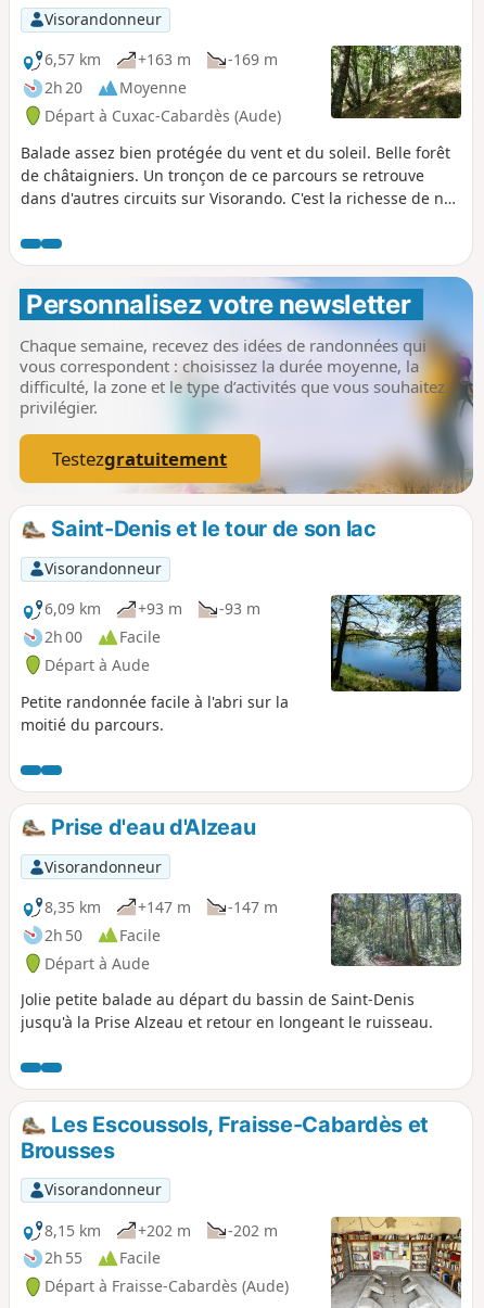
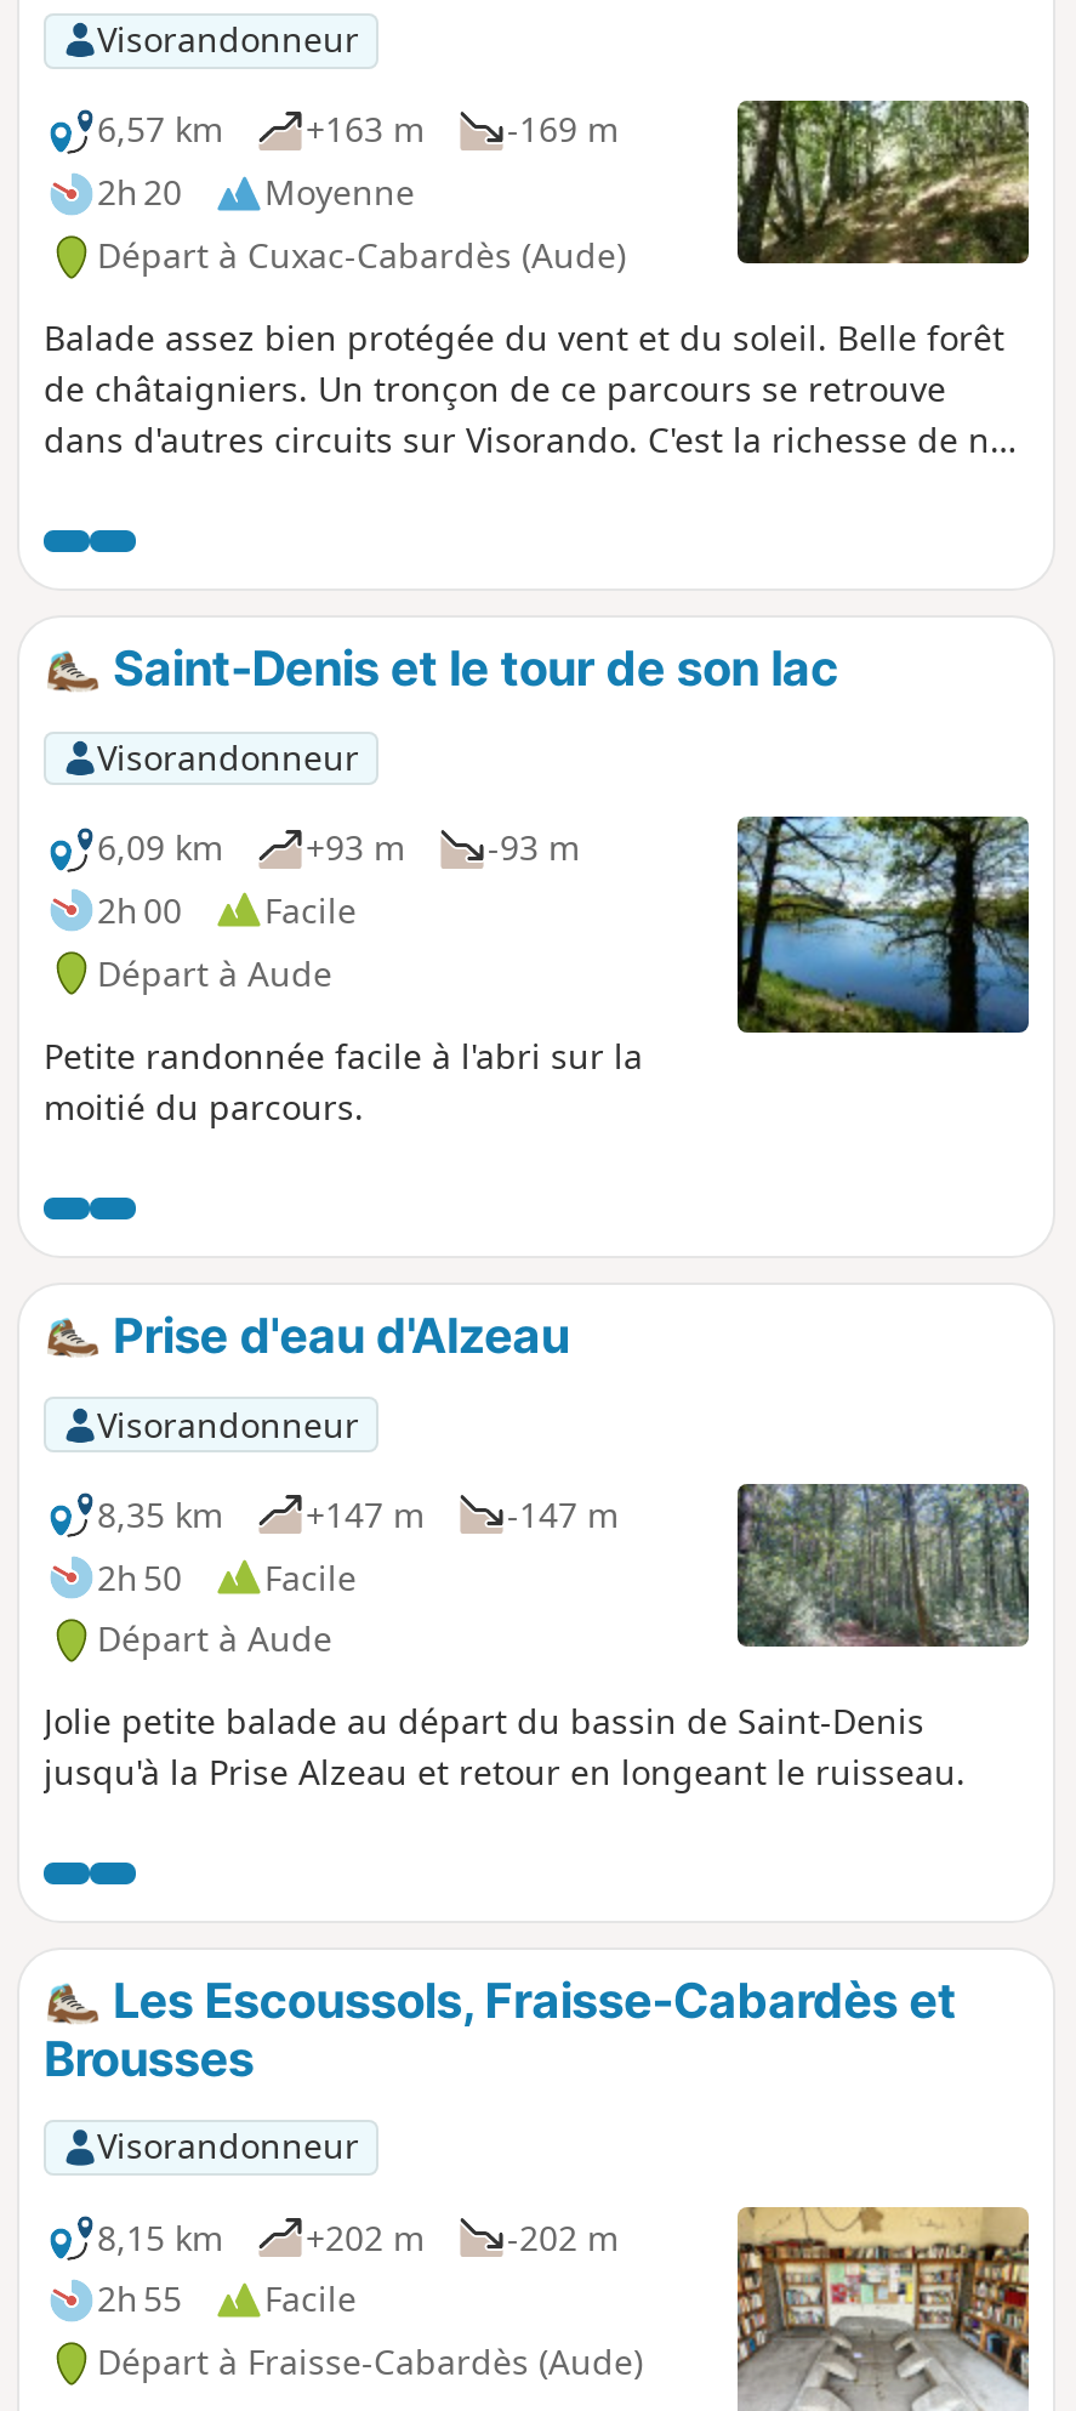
[18,276,474,495] [image] | Personnalisez votre newsletter | Chaque semaine, recevez des idées de randonnées qui | vous correspondent : choisissez la durée moyenne, la | difficulté, la zone et le type d’activités que vous souhaitez | privilégier. | Testezgratuitement -> none

